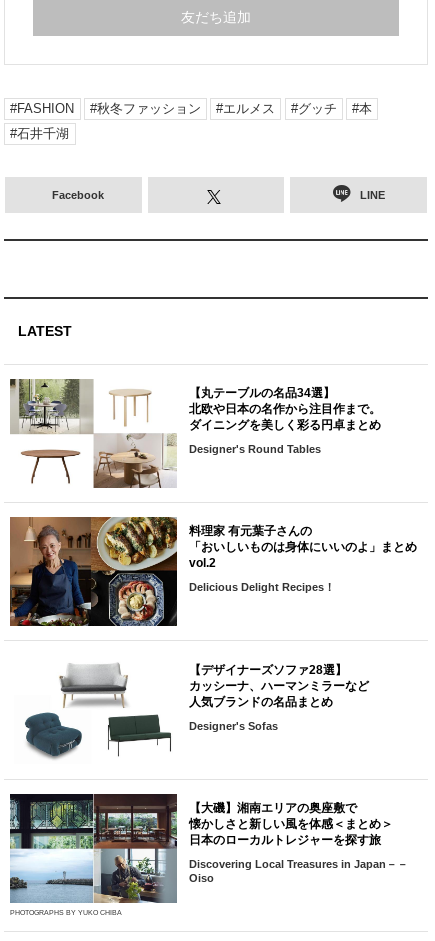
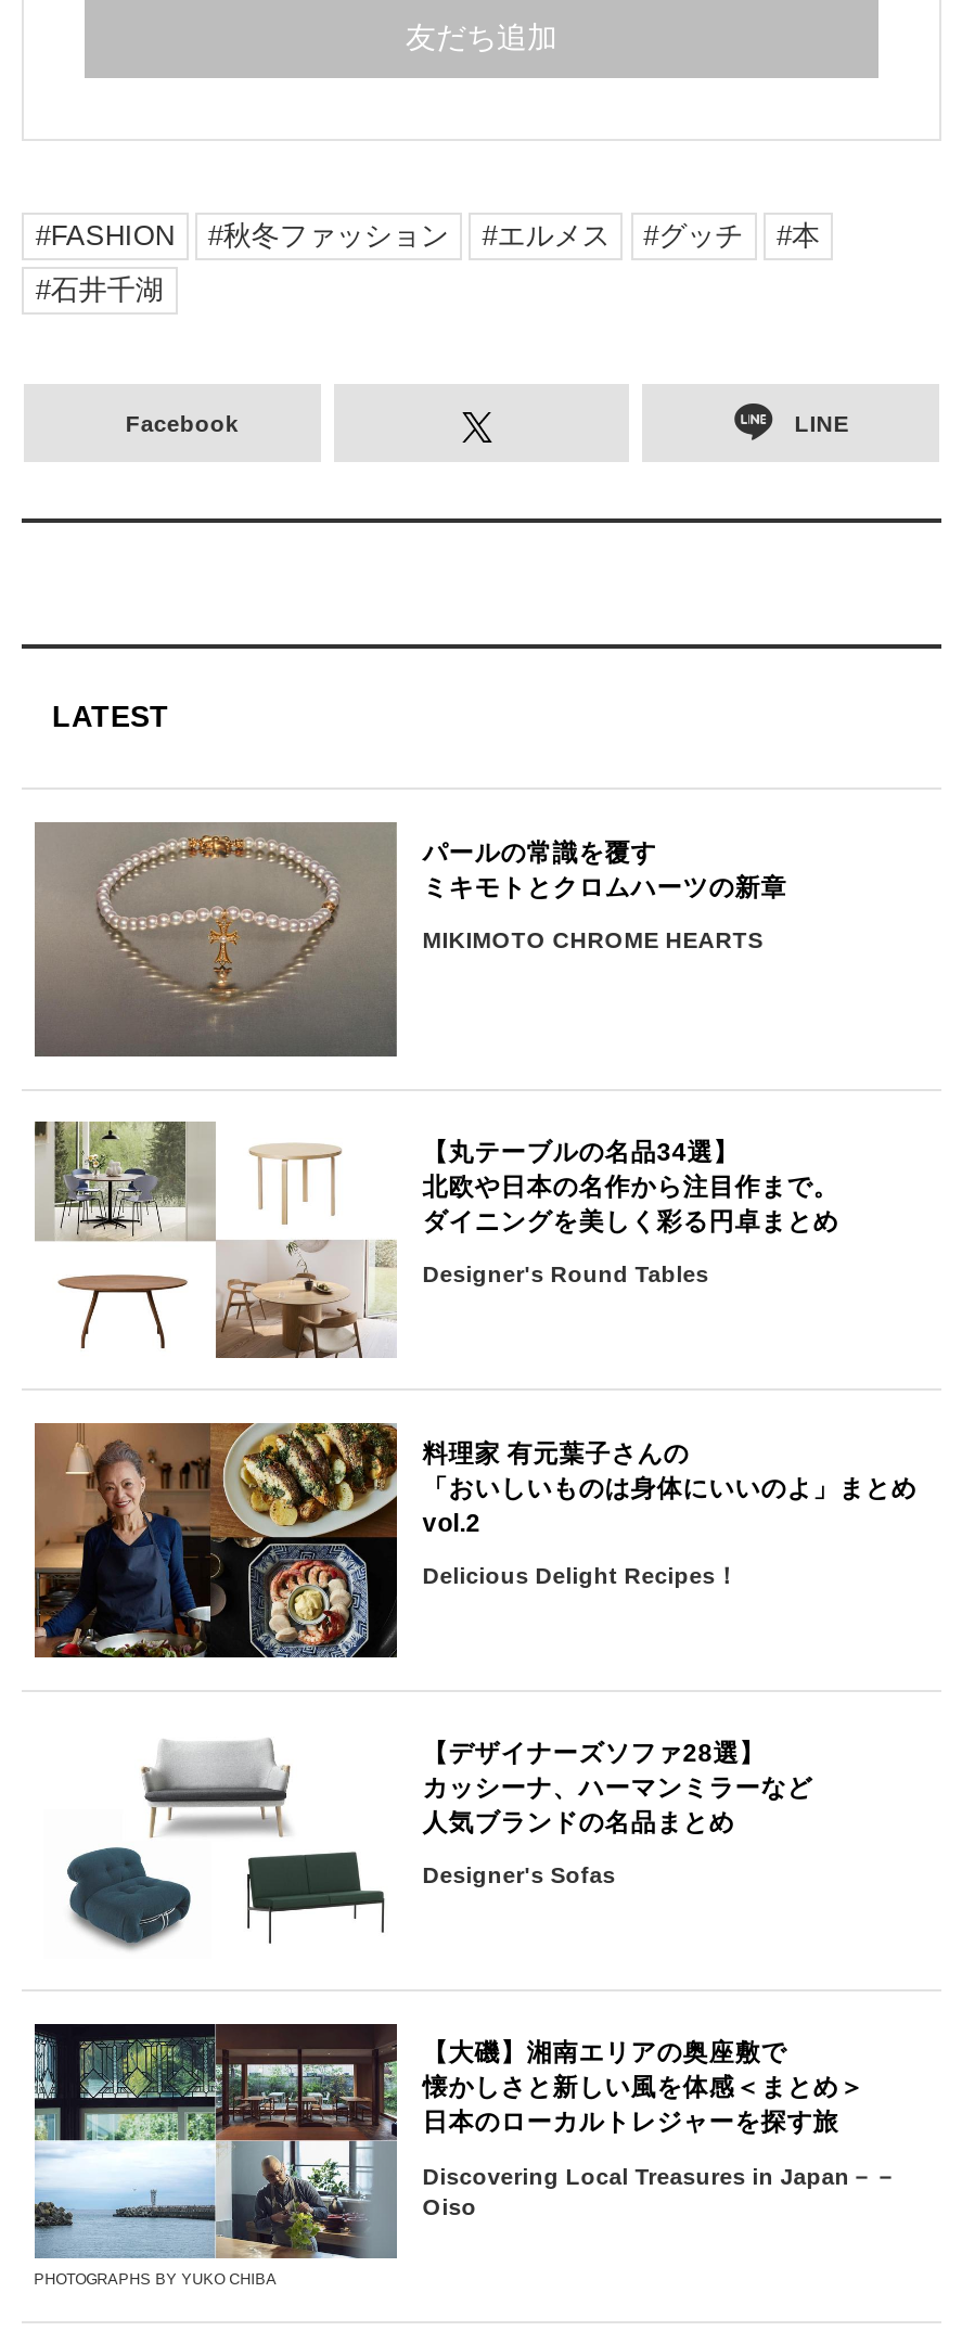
none -> [33,820,787,1059] [image] | パールの常識を覆す | ミキモトとクロムハーツの新章 | MIKIMOTO CHROME HEARTS

